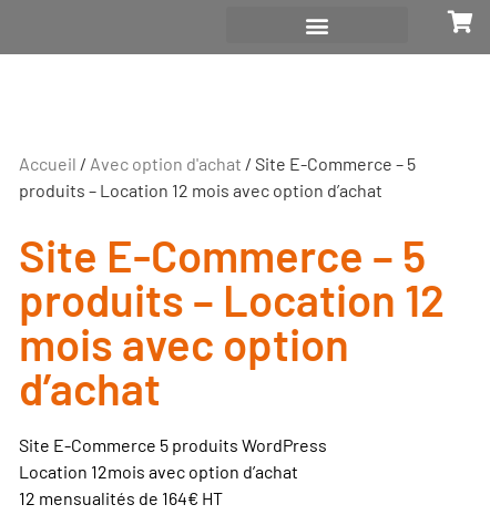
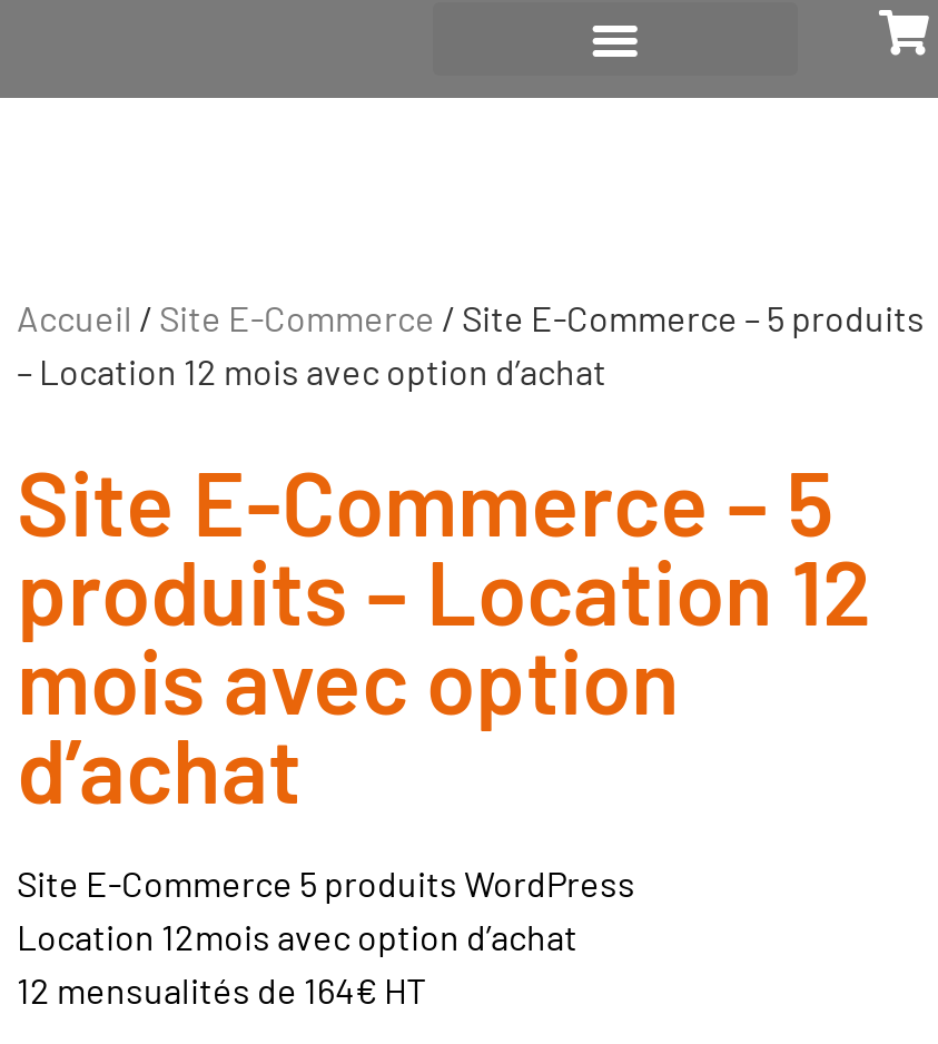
[19,153,416,200] Accueil / Avec option d'achat / Site E-Commerce – 5 | produits – Location 12 mois avec option d’achat -> [17,296,925,392] Accueil / Site E-Commerce / Site E-Commerce – 5 produits | – Location 12 mois avec option d’achat

